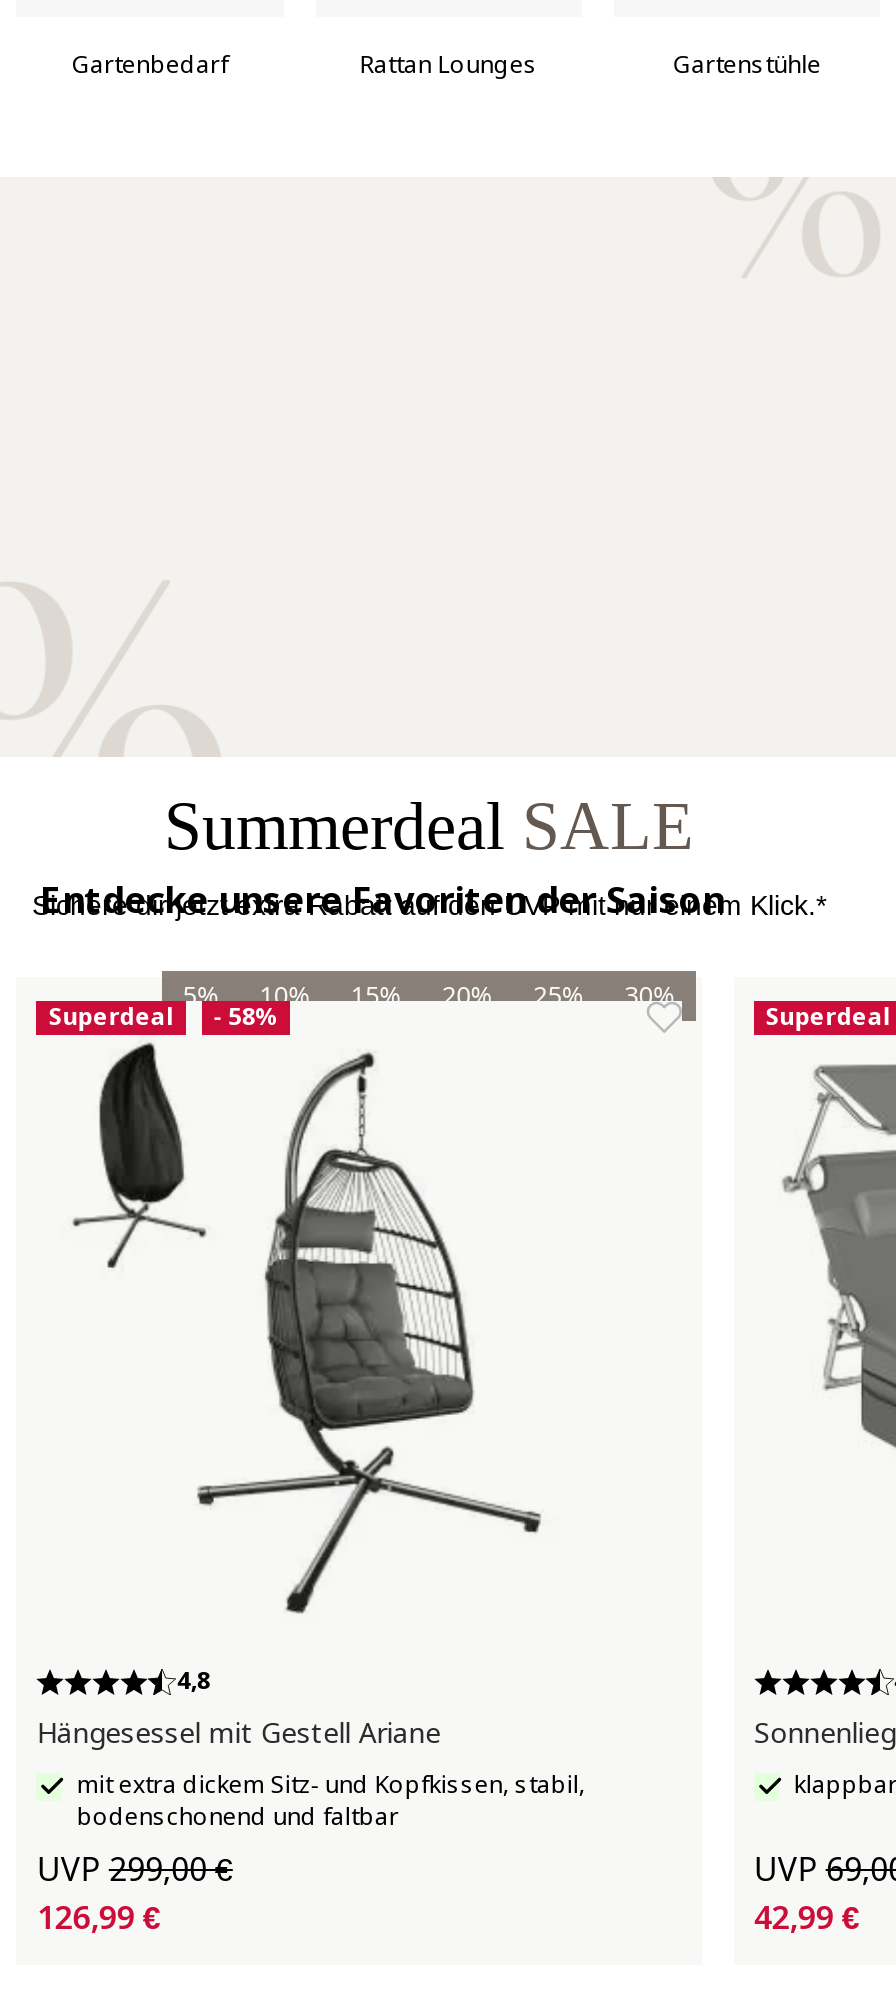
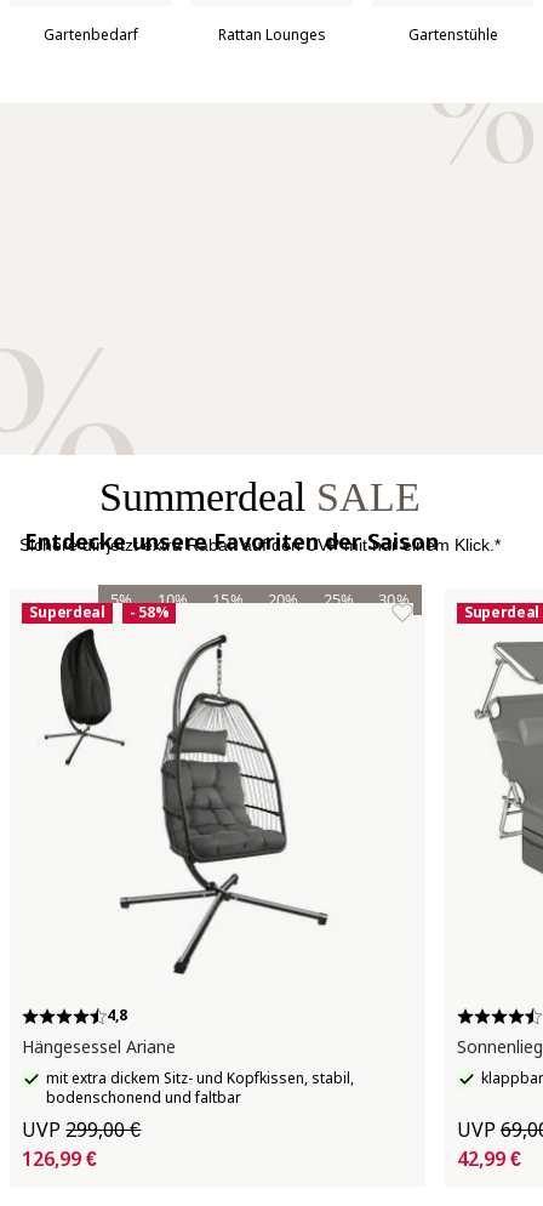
[37,1713,441,1751] Hängesessel mit Gestell Ariane -> [22,1035,176,1058] Hängesessel Ariane

